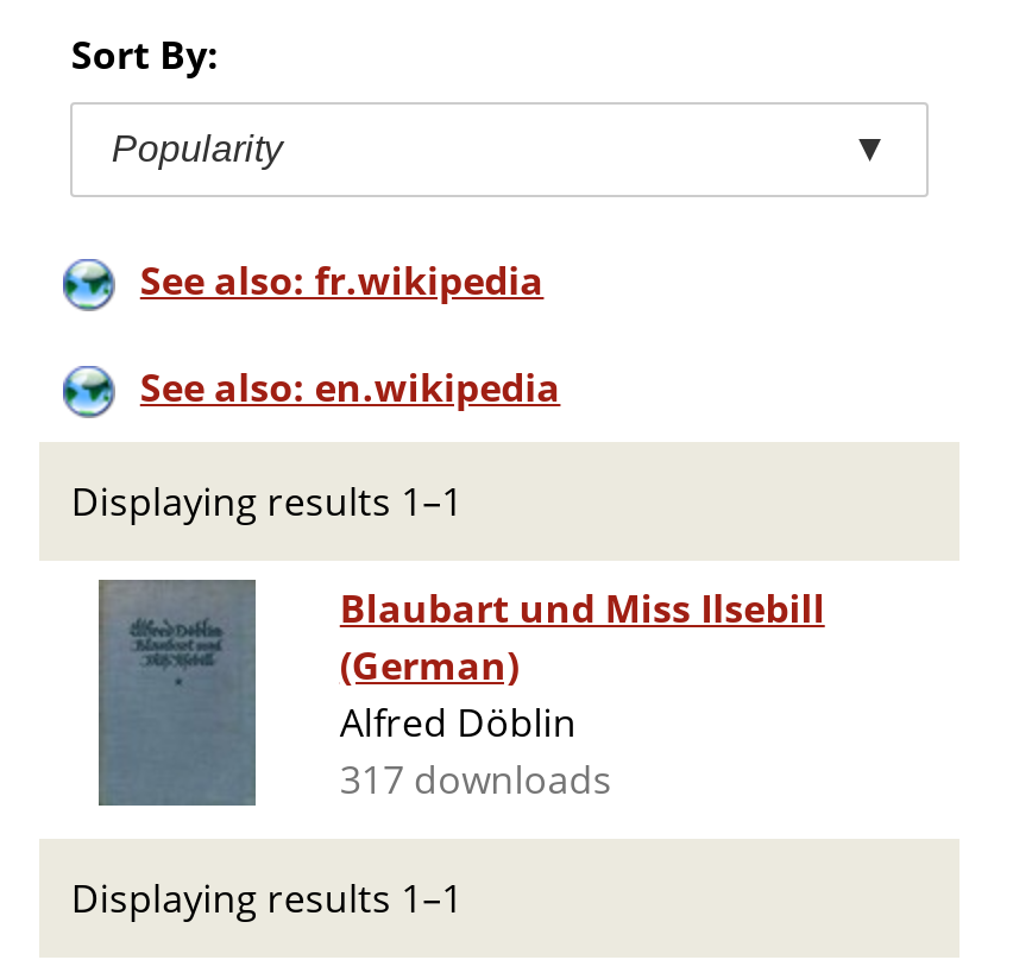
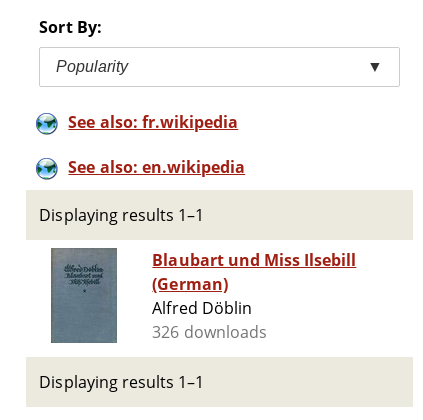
[340,754,612,806] 317 downloads -> [152,321,267,343] 326 downloads

